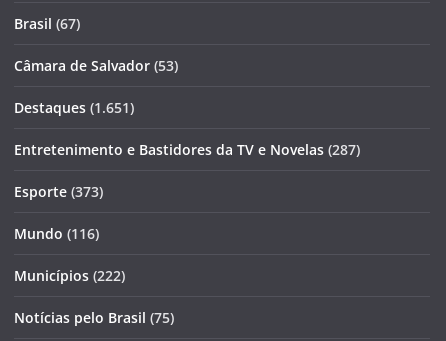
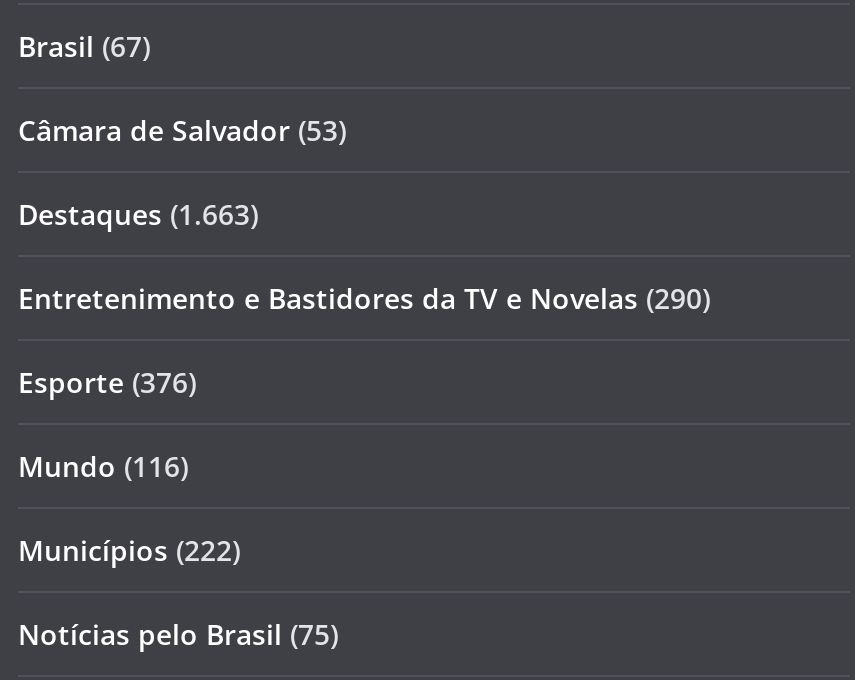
[14,98,134,117] Destaques (1.651) -> [18,195,258,233] Destaques (1.663)
[14,140,360,159] Entretenimento e Bastidores da TV e Novelas (287) -> [18,279,710,317] Entretenimento e Bastidores da TV e Novelas (290)
[14,182,103,201] Esporte (373) -> [18,363,196,401] Esporte (376)

